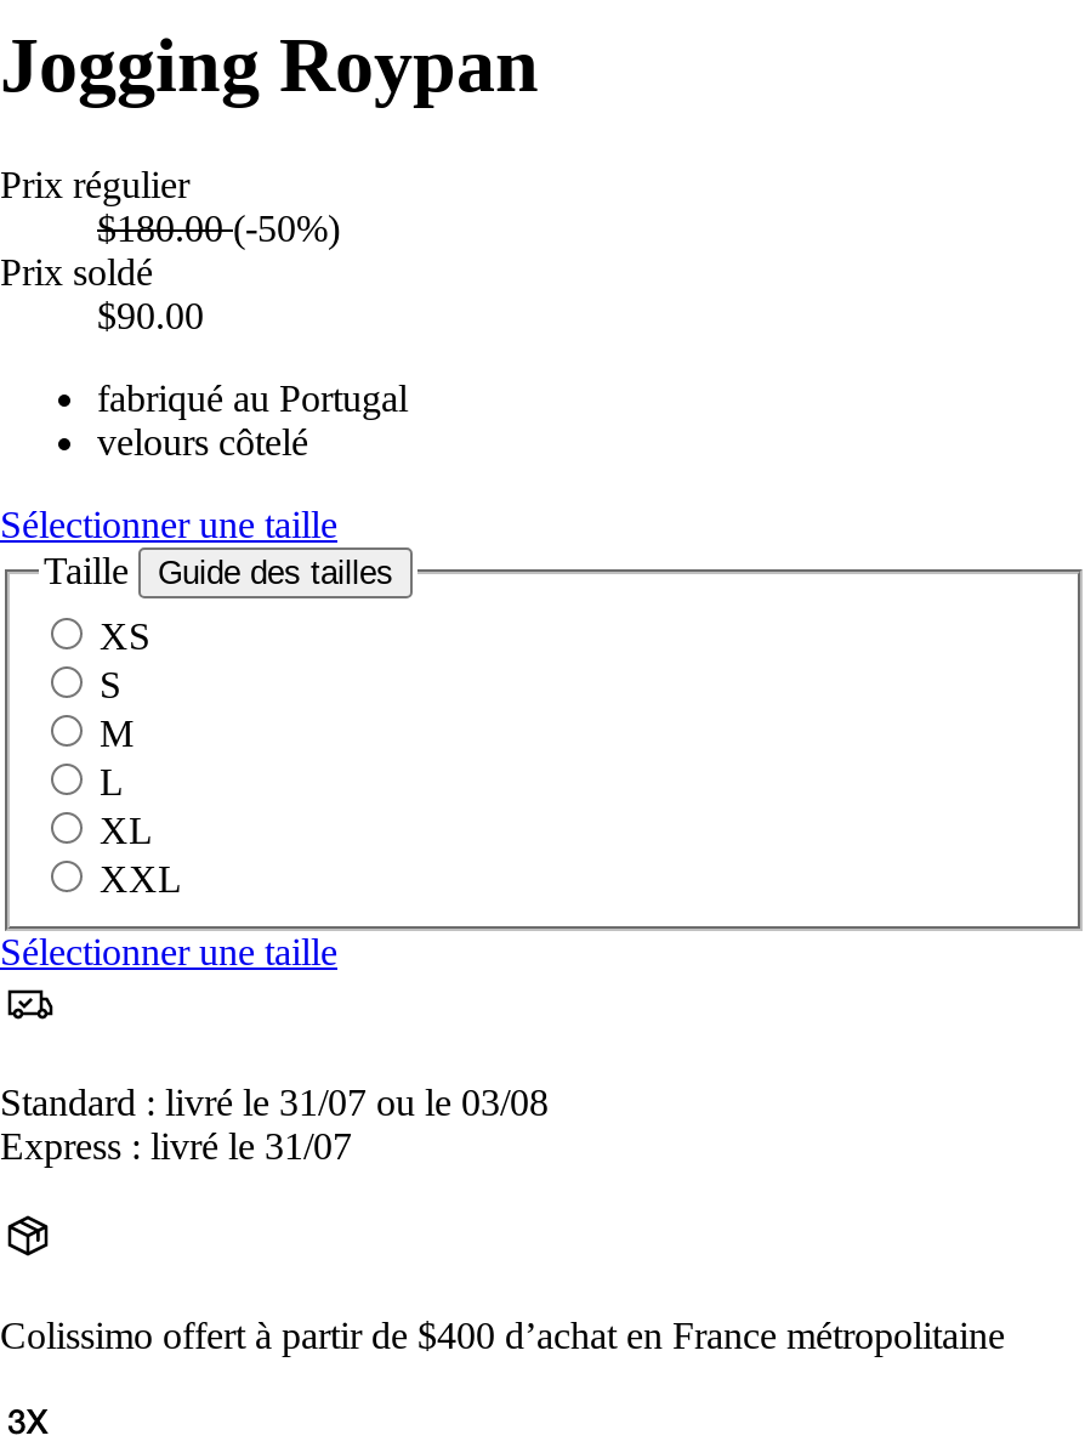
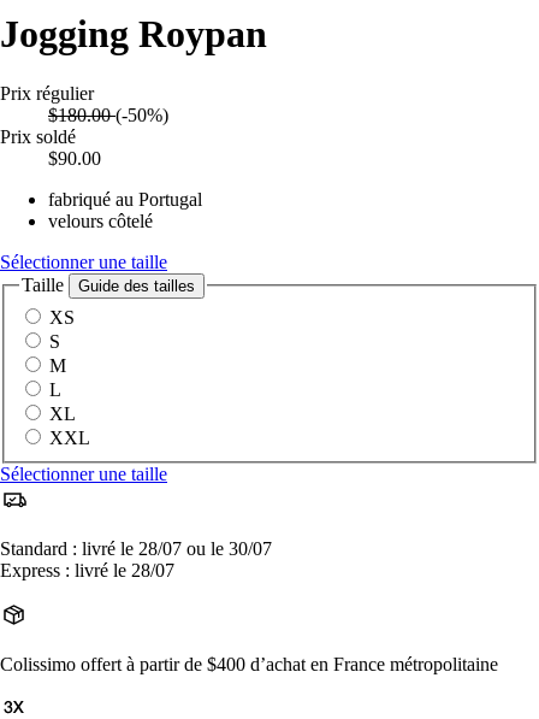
[0,1083,549,1124] Standard : livré le 31/07 ou le 03/08 -> [0,539,272,559] Standard : livré le 28/07 ou le 30/07
[0,1127,352,1168] Express : livré le 31/07 -> [0,561,174,581] Express : livré le 28/07

